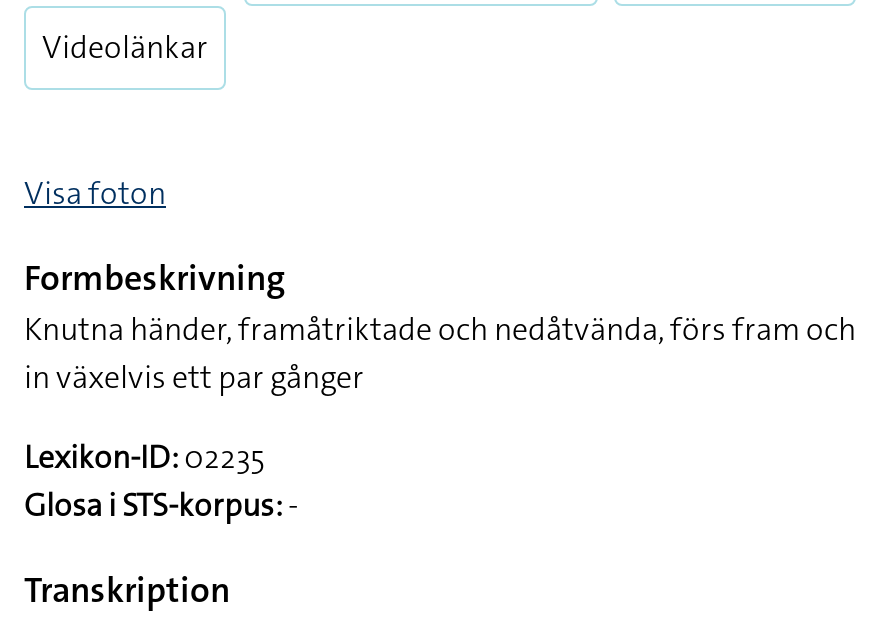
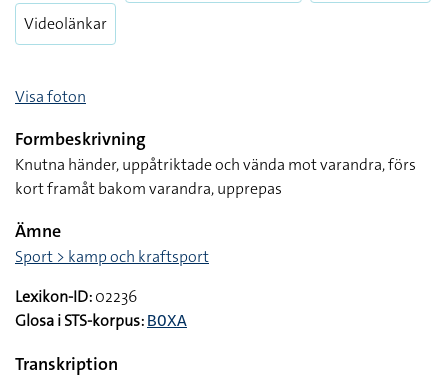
[24,308,856,526] Knutna händer, framåtriktade och nedåtvända, förs fram och | in växelvis ett par gånger | Lexikon-ID: 02235 | Glosa i STS-korpus:- -> [15,154,416,331] Knutna händer, uppåtriktade och vända mot varandra, förs | kort framåt bakom varandra, upprepas | Ämne | Sport > kamp och kraftsport | Lexikon-ID: 02236 | Glosa i STS-korpus: BOXA

